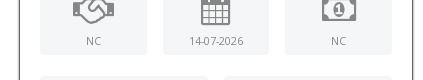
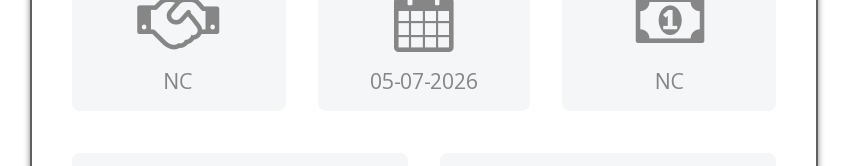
[189,34,243,48] 14-07-2026 -> [370,68,478,96] 05-07-2026

